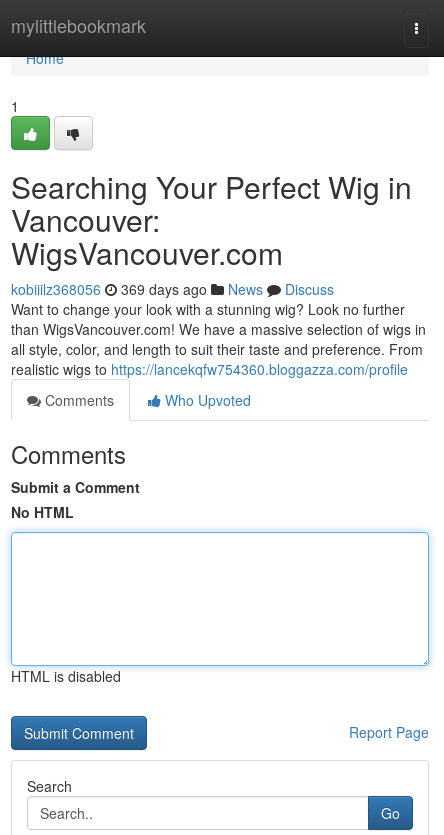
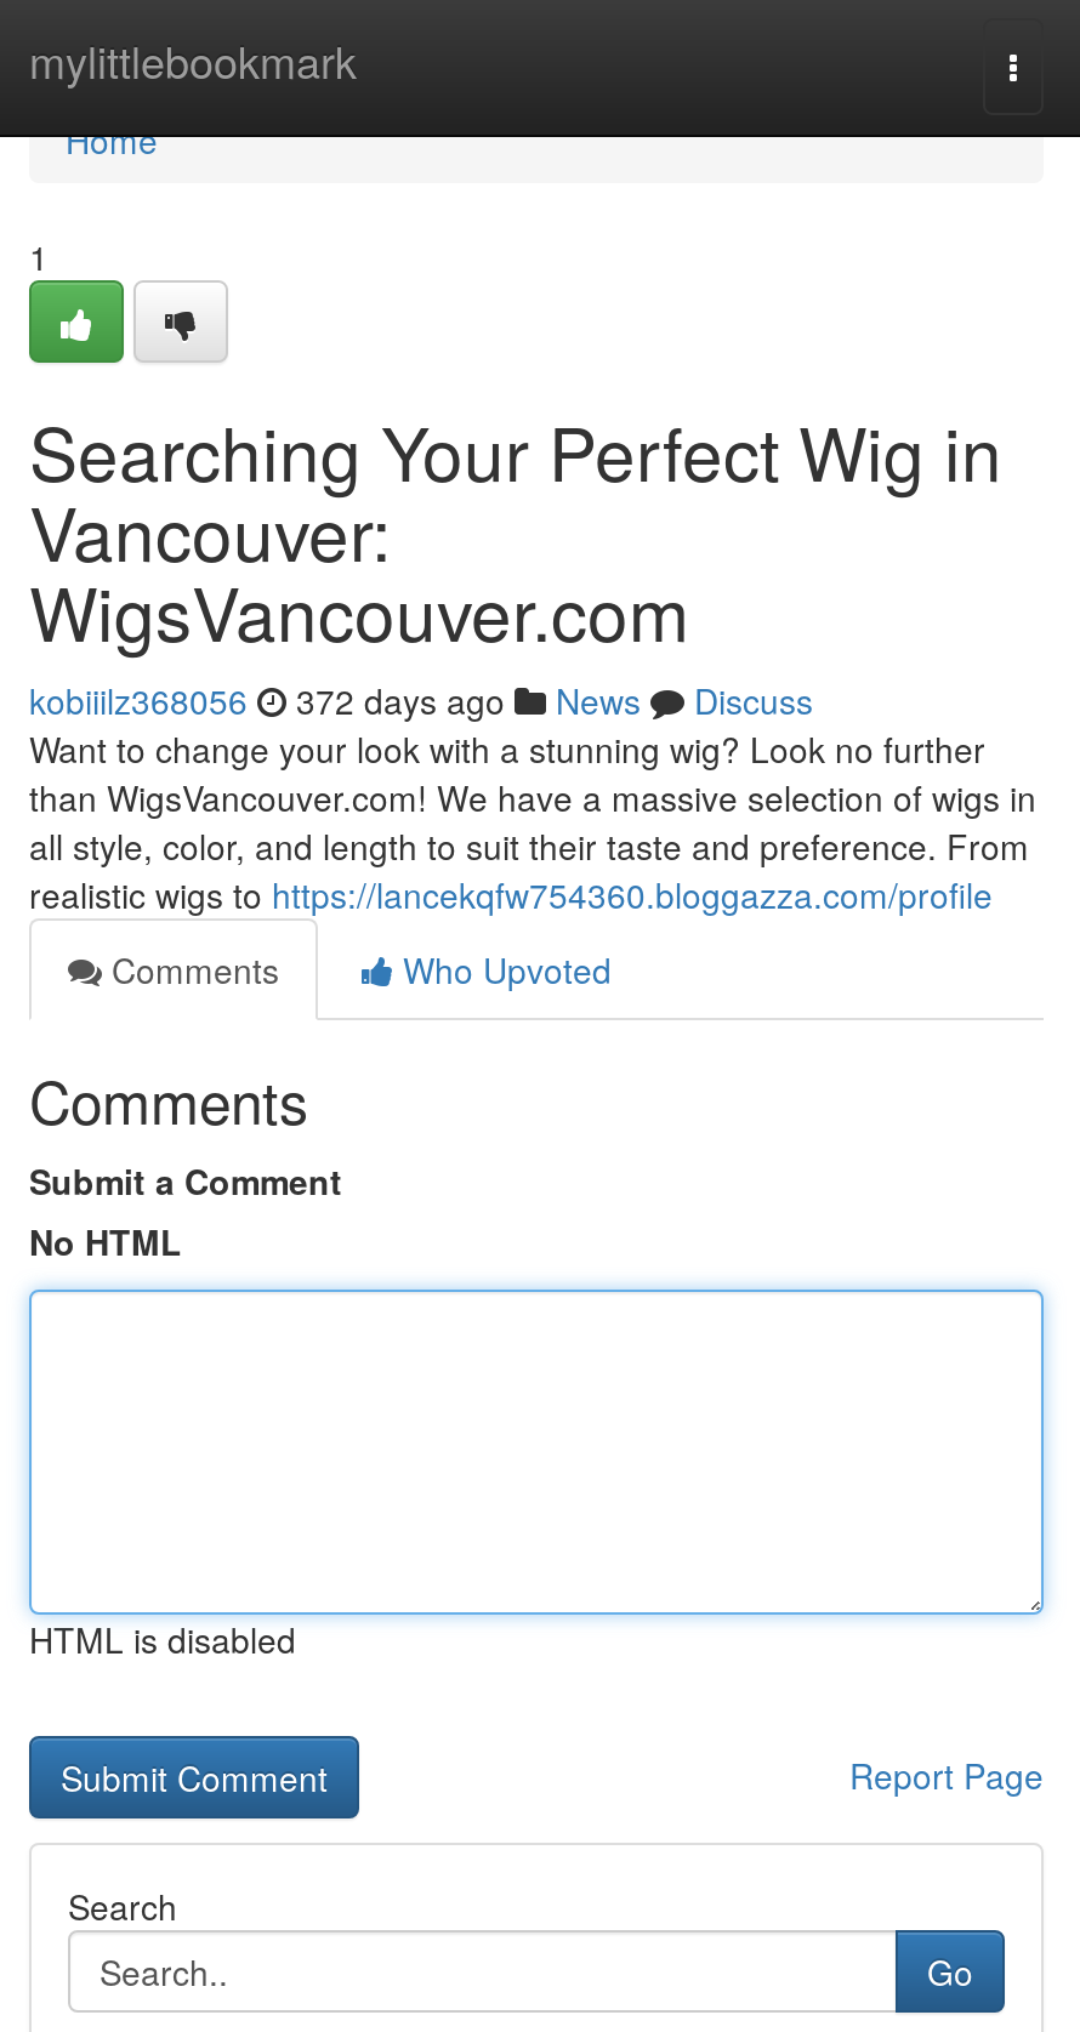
[11,279,334,299] kobiiilz368056 369 days ago News Discuss -> [29,676,813,724] kobiiilz368056 372 days ago News Discuss

